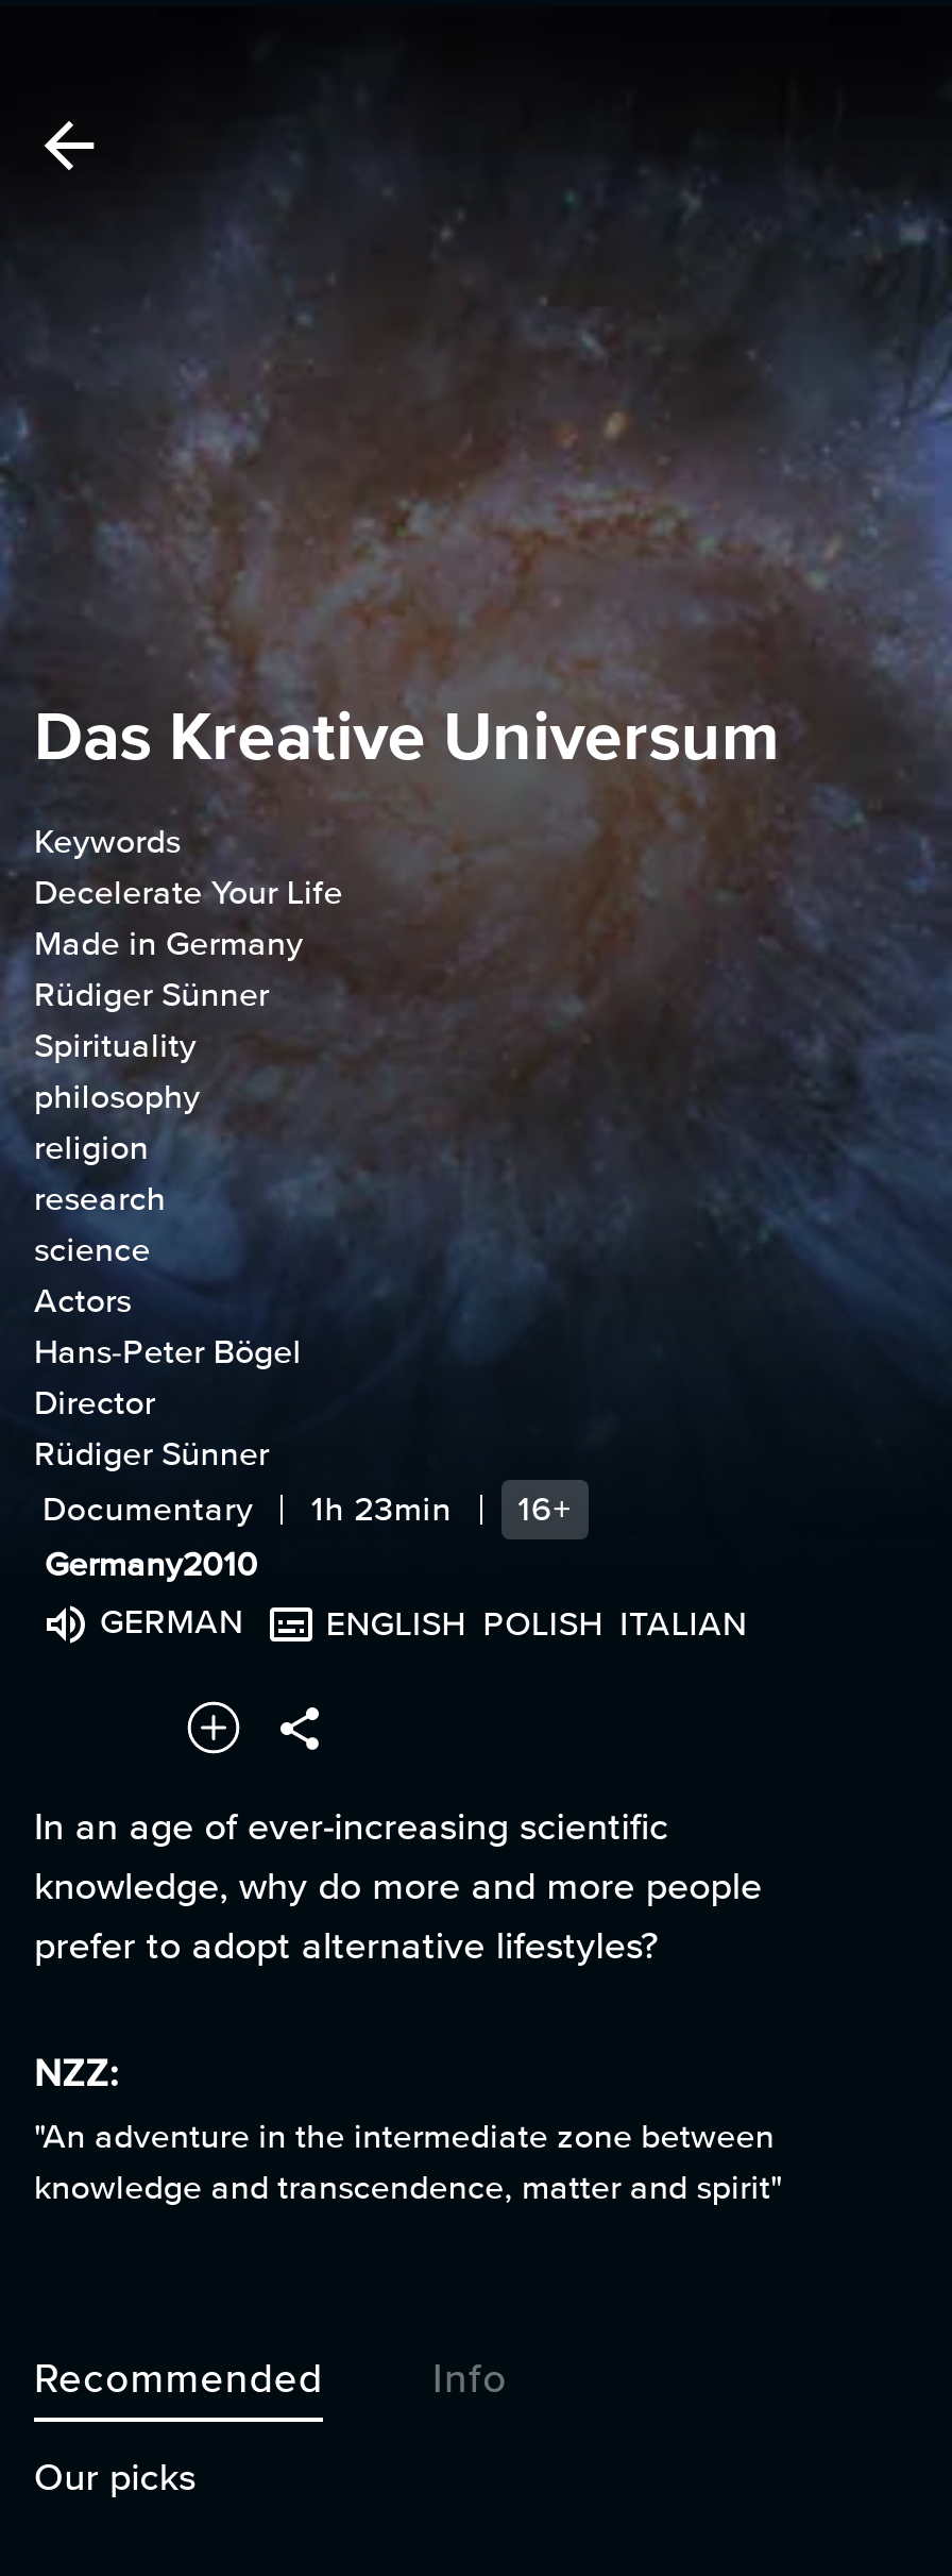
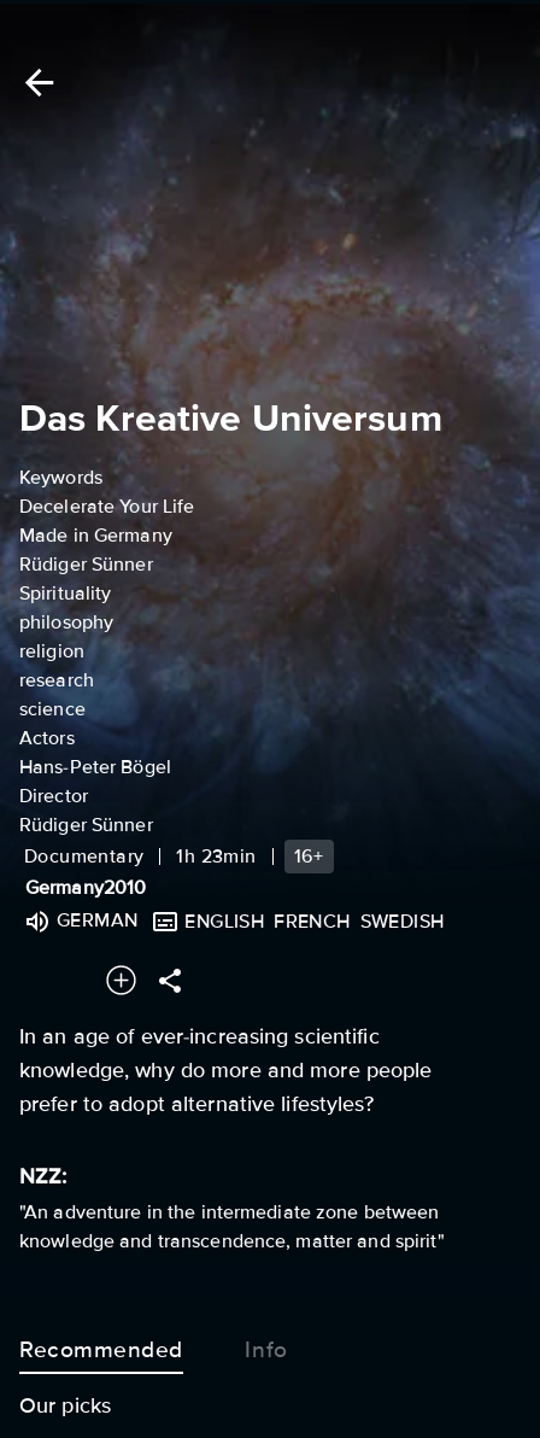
[326,1603,747,1646] ENGLISH POLISH ITALIAN -> [185,910,444,934] ENGLISH FRENCH SWEDISH

